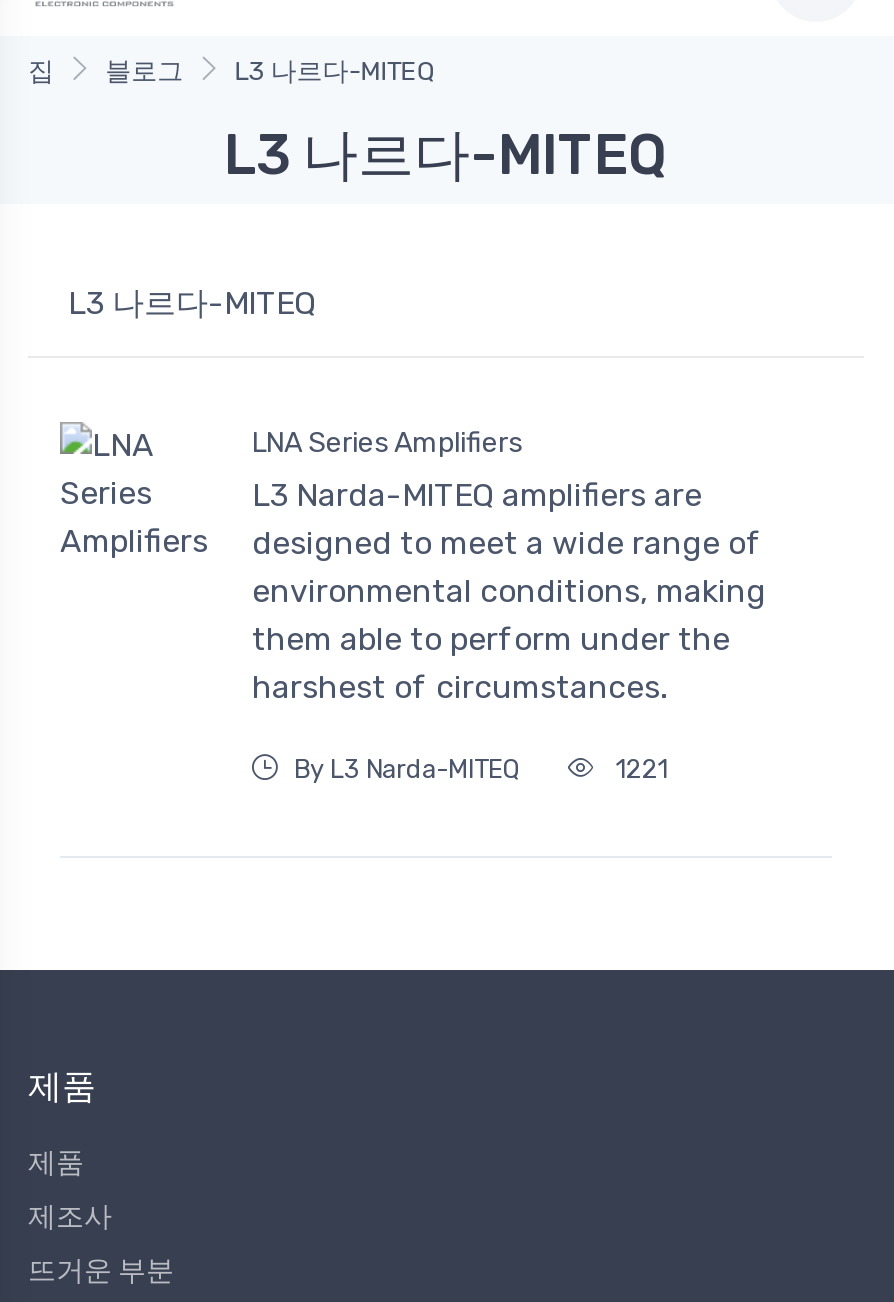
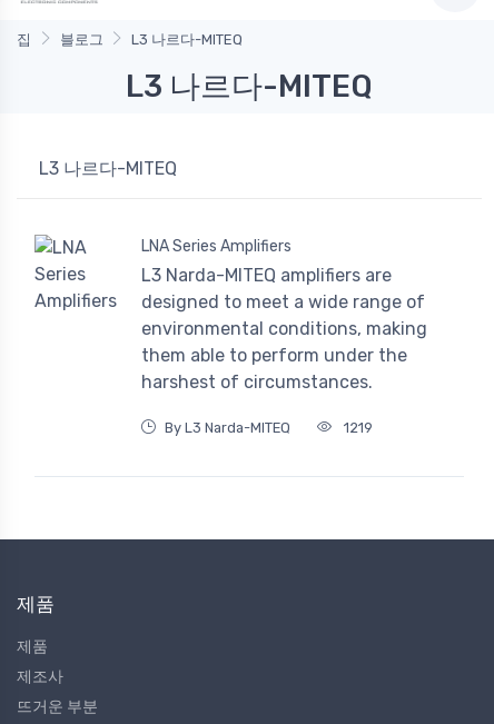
[610,755,668,785] 1221 -> [340,420,373,436] 1219

